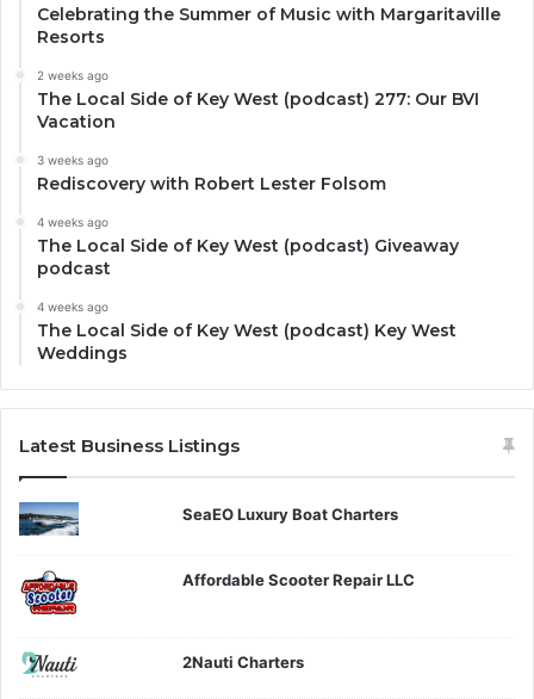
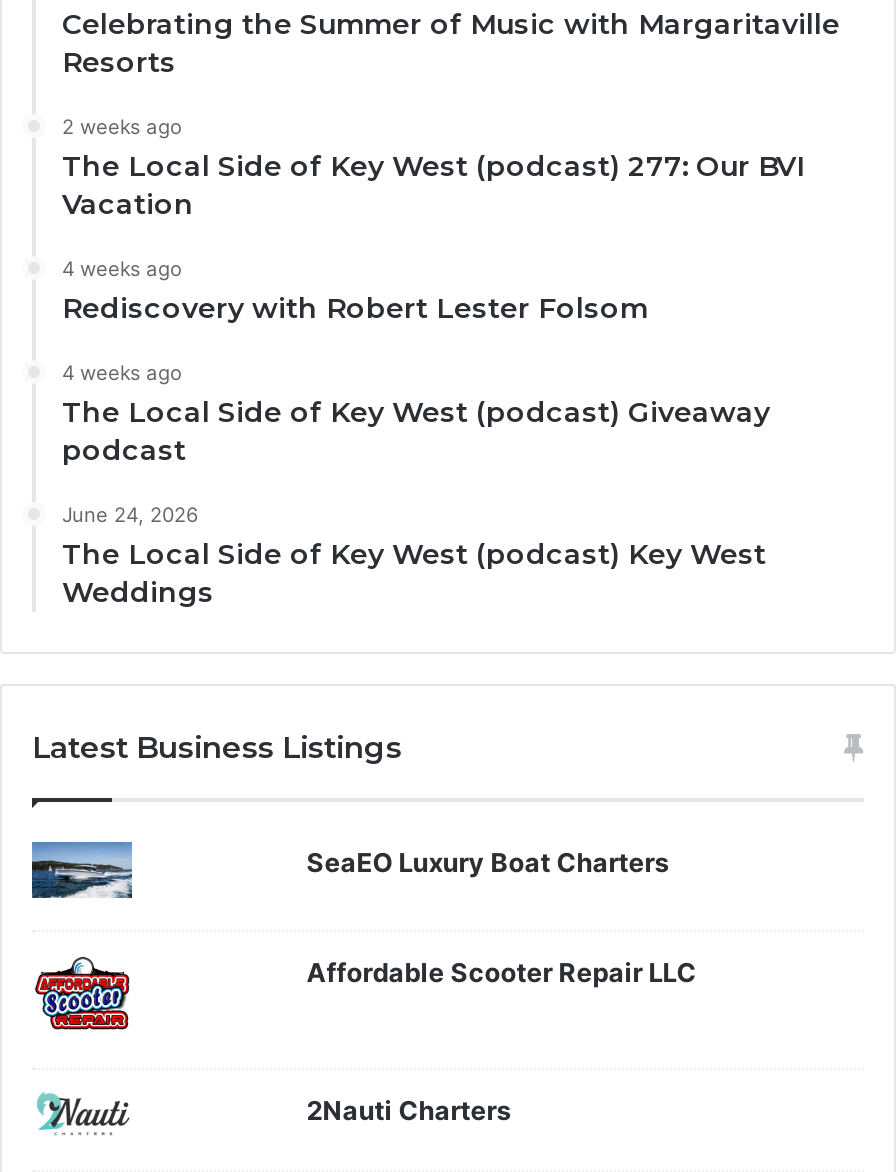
[37,152,108,167] 3 weeks ago -> [62,255,182,279] 4 weeks ago
[37,299,108,313] 4 weeks ago -> [62,501,198,525] June 24, 2026

